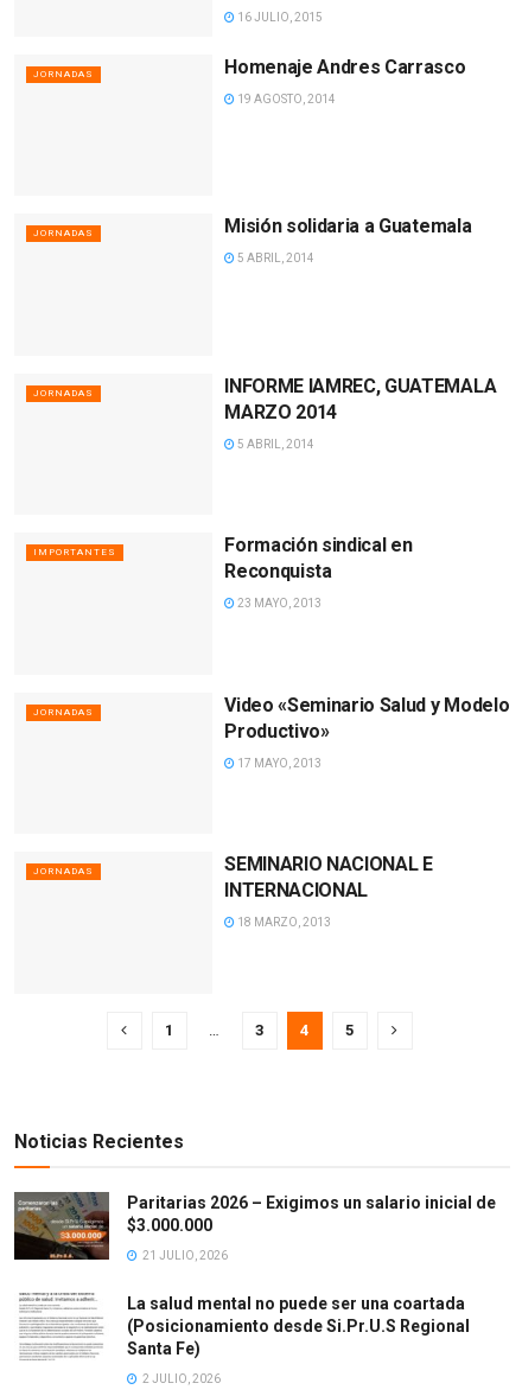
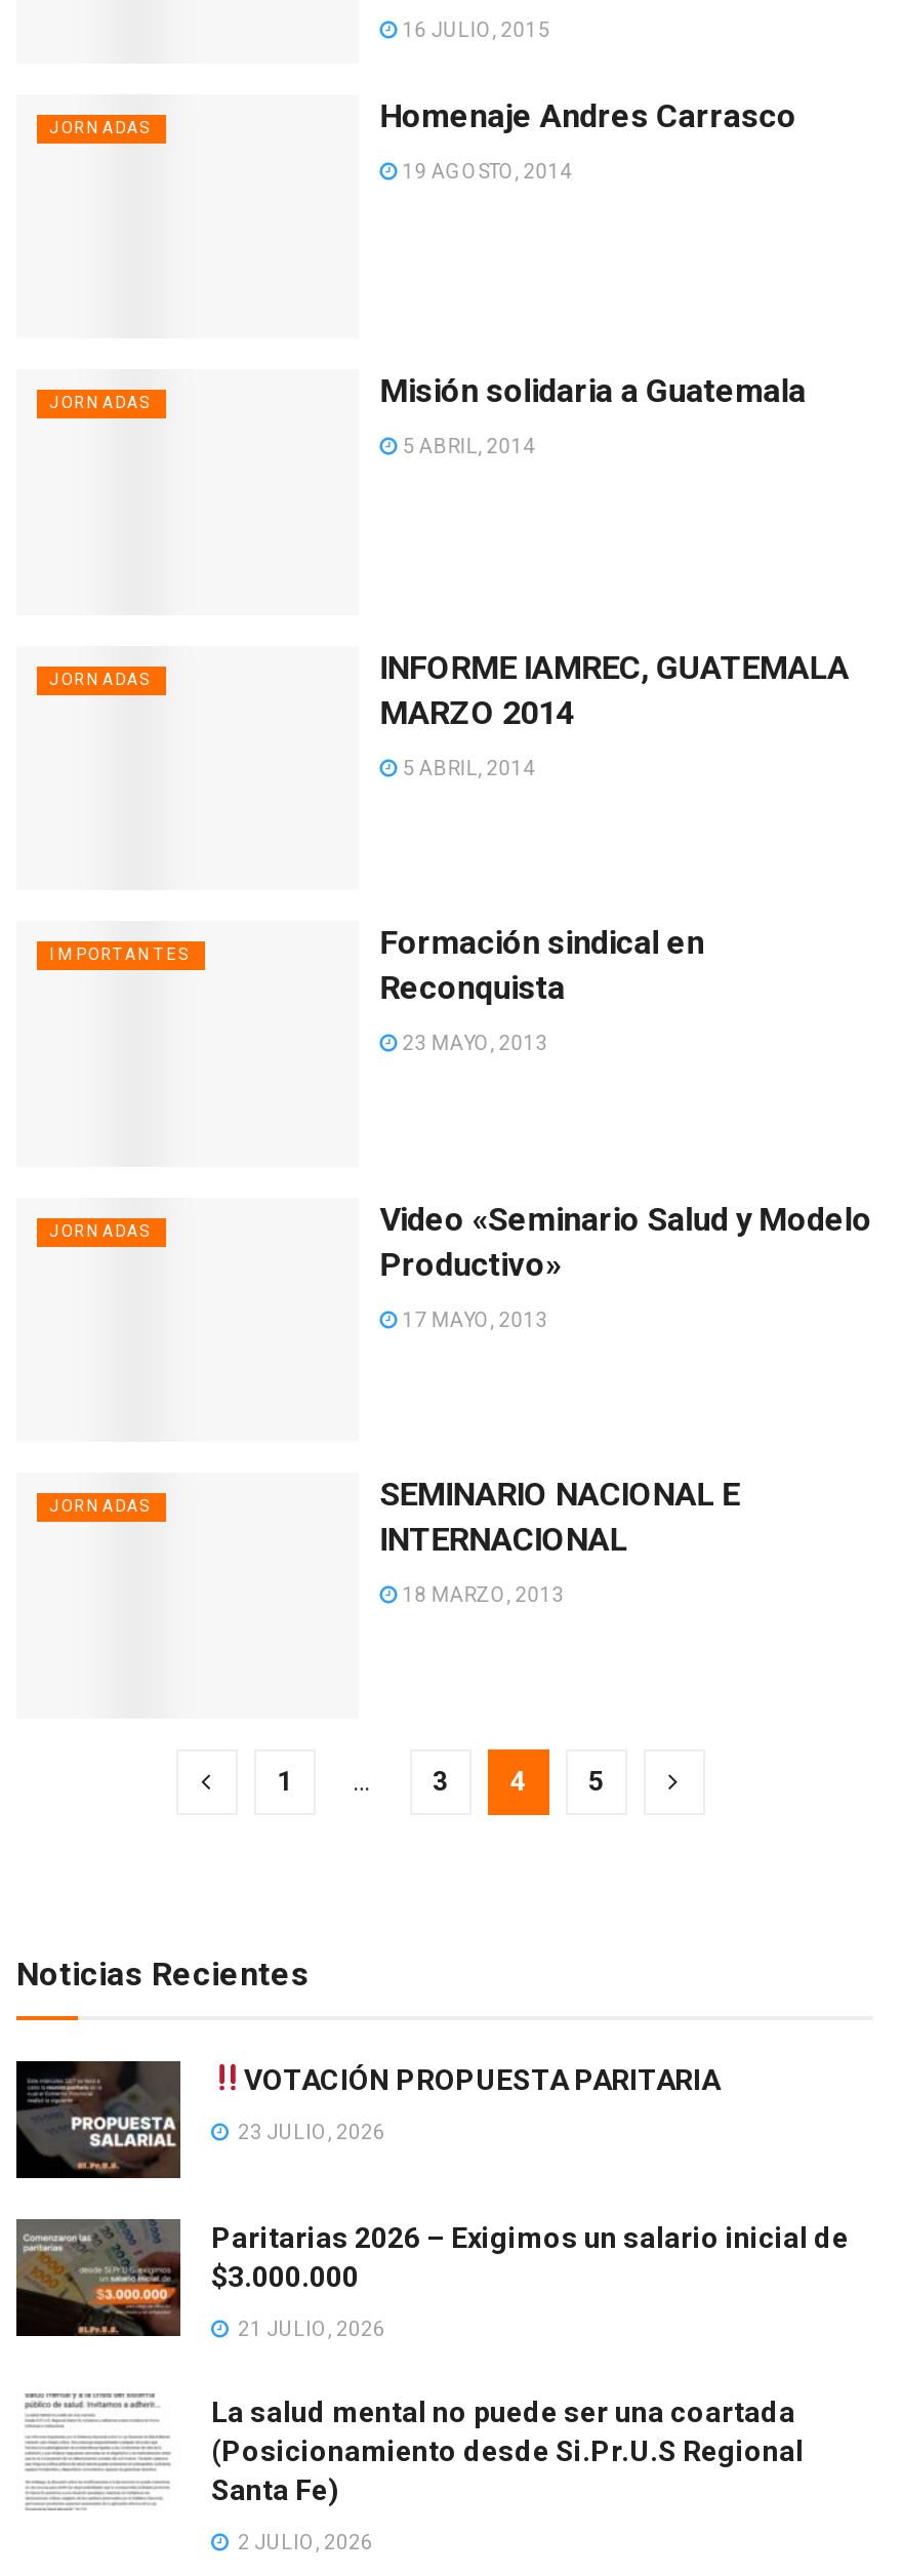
none -> [14,2059,719,2178] [image] | VOTACIÓN PROPUESTA PARITARIA | 23 JULIO, 2026

